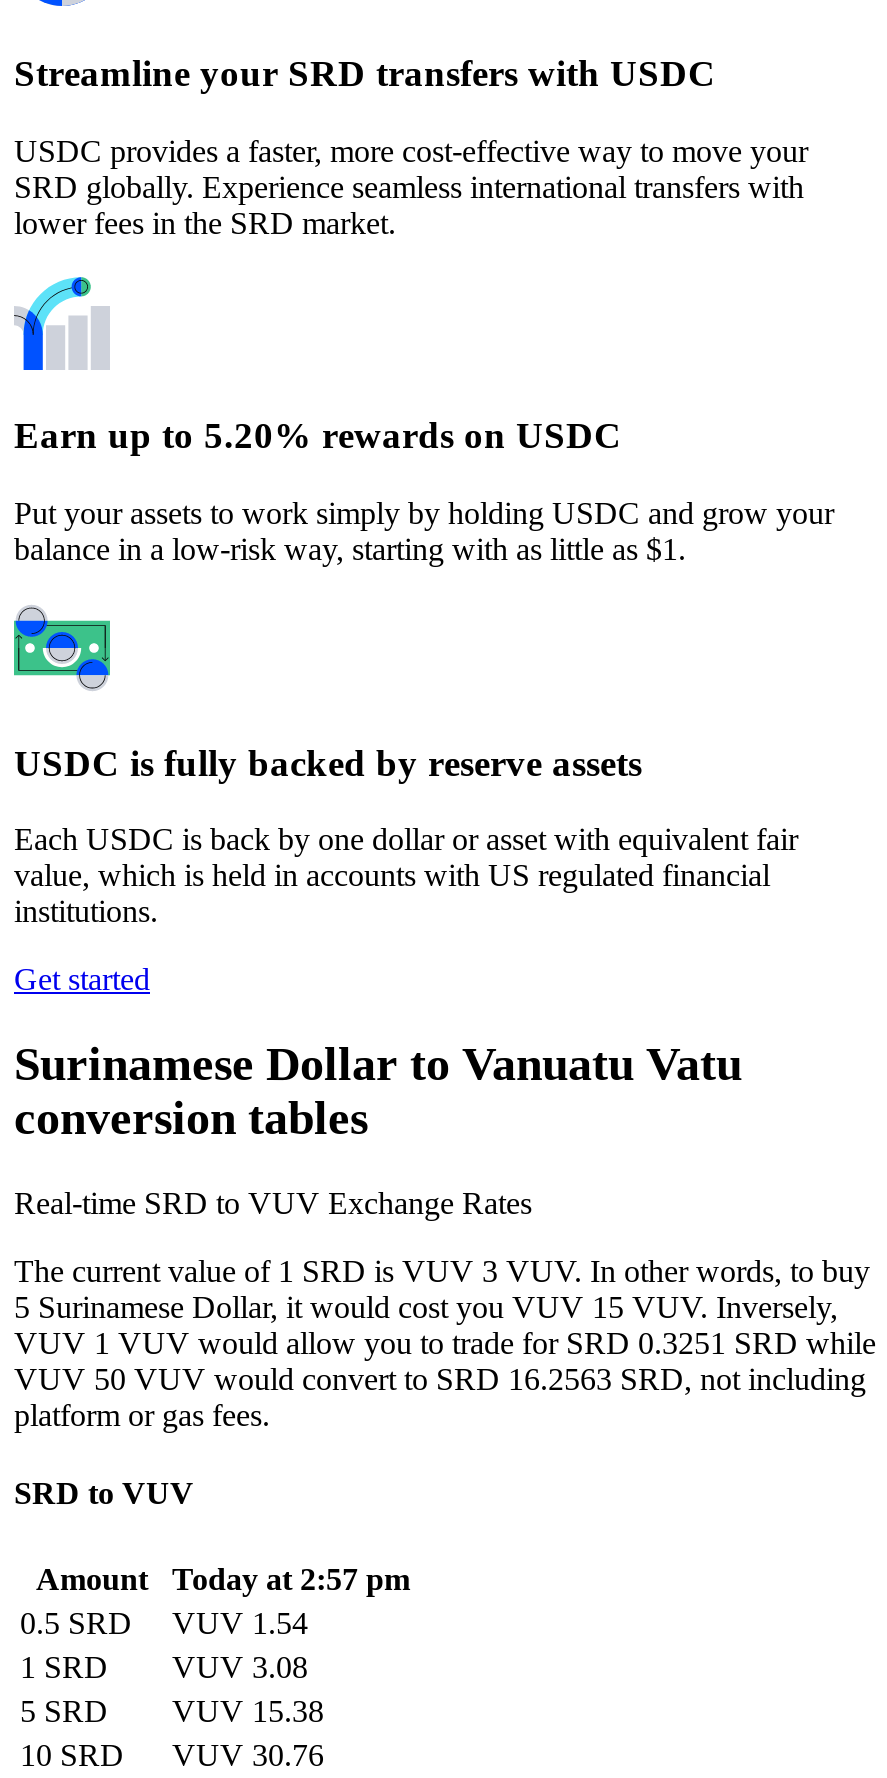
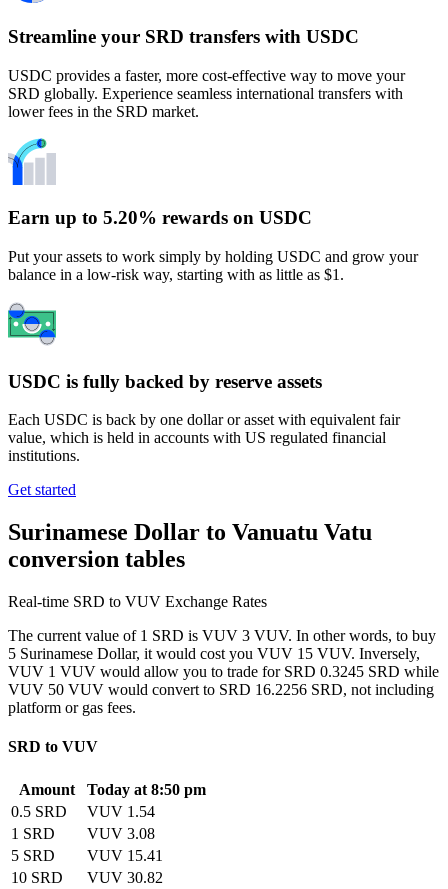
[14,1326,876,1360] VUV 1 VUV would allow you to trade for SRD 0.3251 SRD while -> [8,663,439,680] VUV 1 VUV would allow you to trade for SRD 0.3245 SRD while
[14,1362,866,1396] VUV 50 VUV would convert to SRD 16.2563 SRD, not including -> [8,681,434,698] VUV 50 VUV would convert to SRD 16.2256 SRD, not including
[36,1561,410,1595] Amount Today at 2:57 pm -> [19,781,206,798] Amount Today at 8:50 pm
[20,1693,324,1727] 5 SRD VUV 15.38 -> [11,847,163,864] 5 SRD VUV 15.41
[20,1737,324,1771] 10 SRD VUV 30.76 -> [11,869,163,886] 10 SRD VUV 30.82

